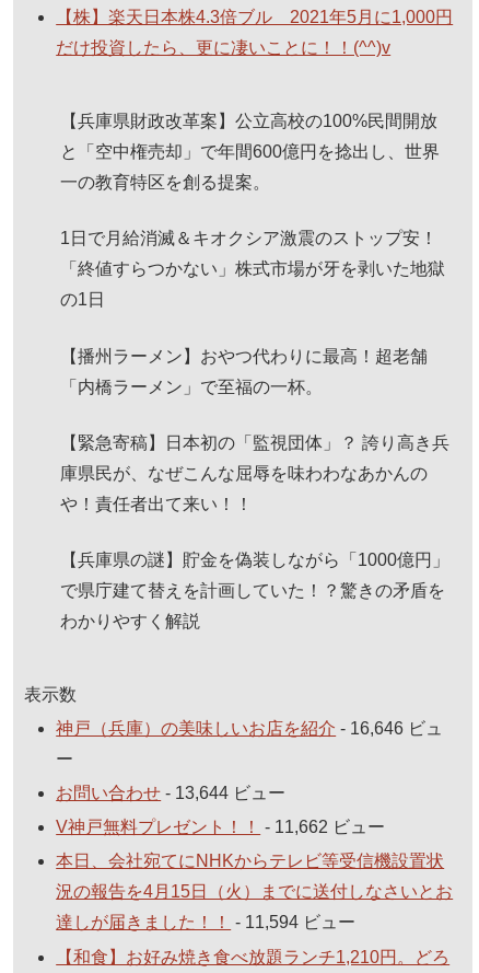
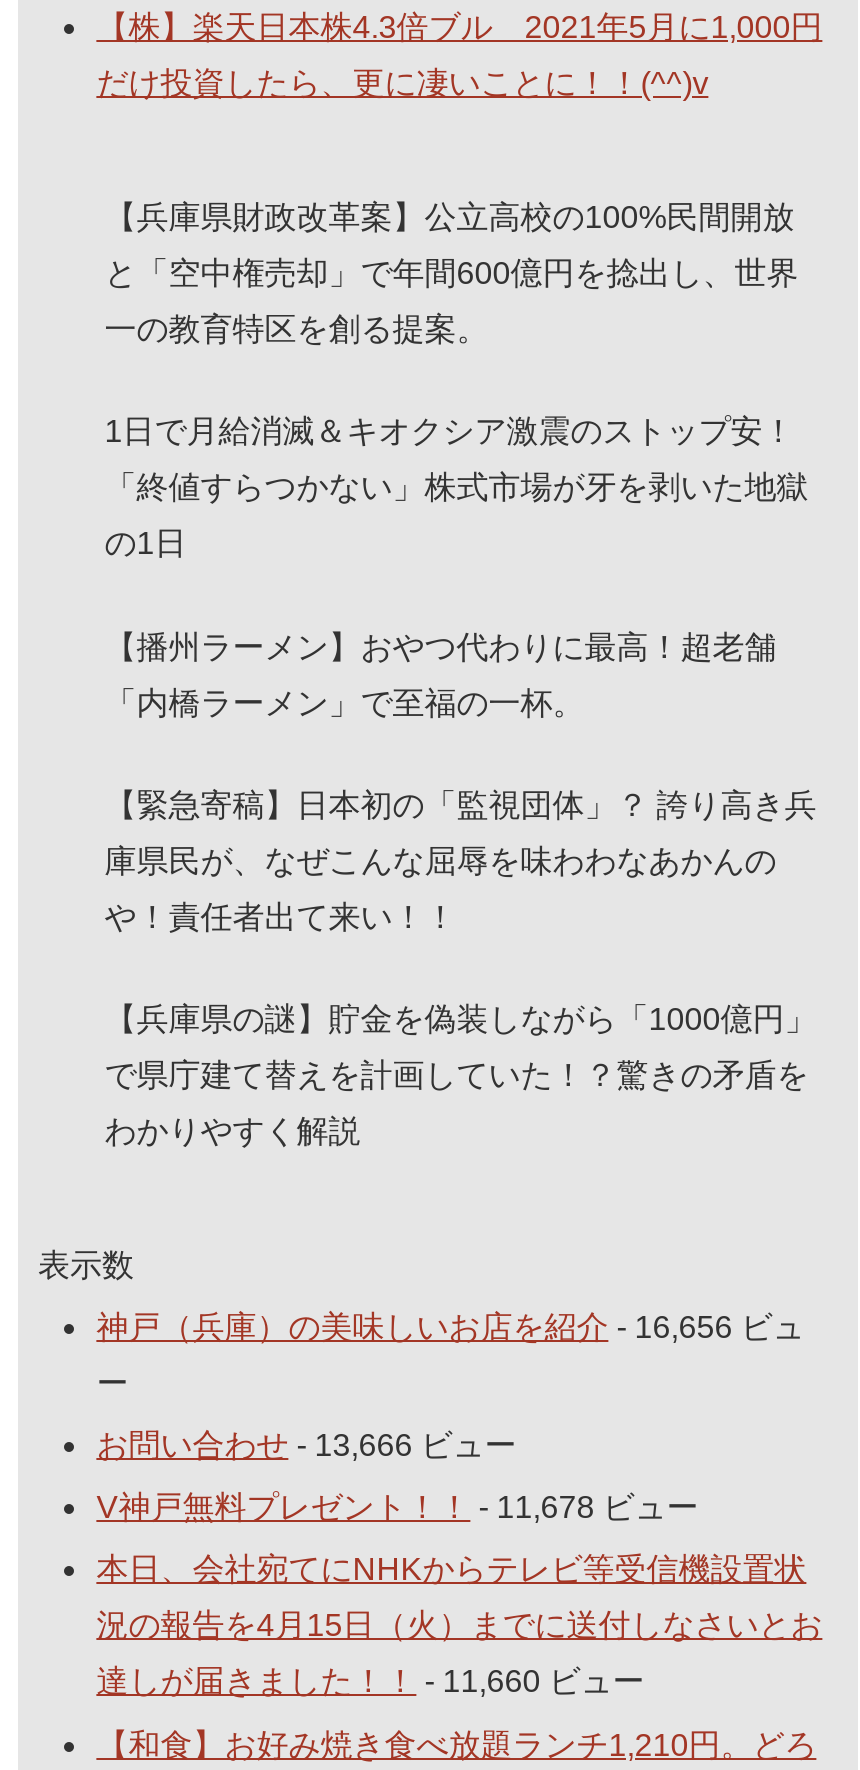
[56,719,443,738] 神戸（兵庫）の美味しいお店を紹介- 16,646 ビュ -> [96,1310,804,1344] 神戸（兵庫）の美味しいお店を紹介- 16,656 ビュ
[56,784,286,802] お問い合わせ- 13,644 ビュー -> [96,1428,516,1462] お問い合わせ- 13,666 ビュー
[56,818,385,836] V神戸無料プレゼント！！- 11,662 ビュー -> [96,1490,698,1524] V神戸無料プレゼント！！- 11,678 ビュー
[56,913,356,932] 達しが届きました！！- 11,594 ビュー -> [96,1665,644,1699] 達しが届きました！！- 11,660 ビュー

